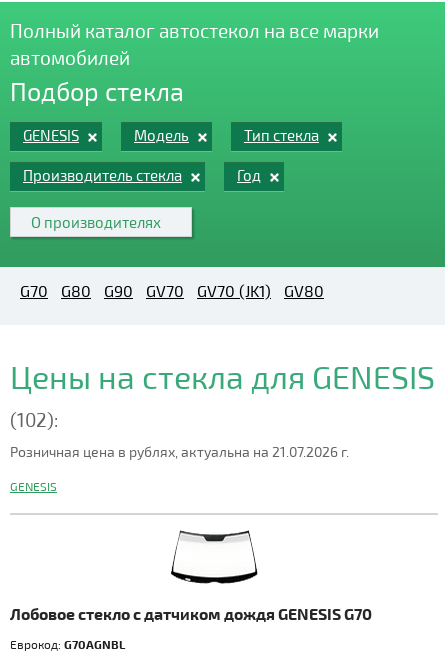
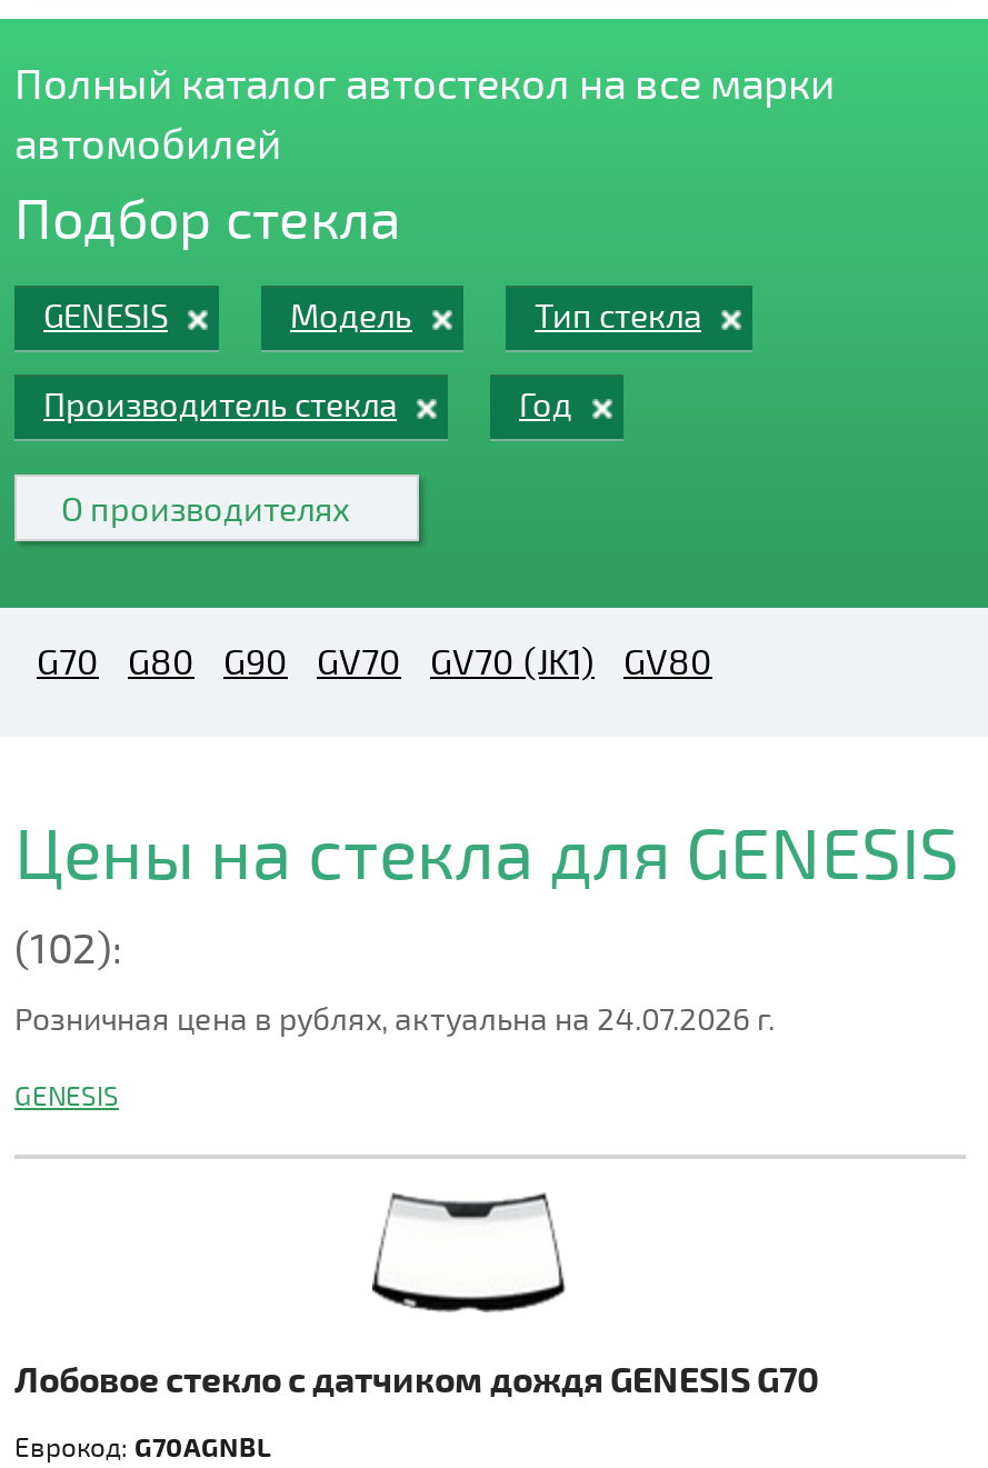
[10,443,349,460] Розничная цена в рублях, актуальна на 21.07.2026 г. -> [14,999,775,1037] Розничная цена в рублях, актуальна на 24.07.2026 г.

